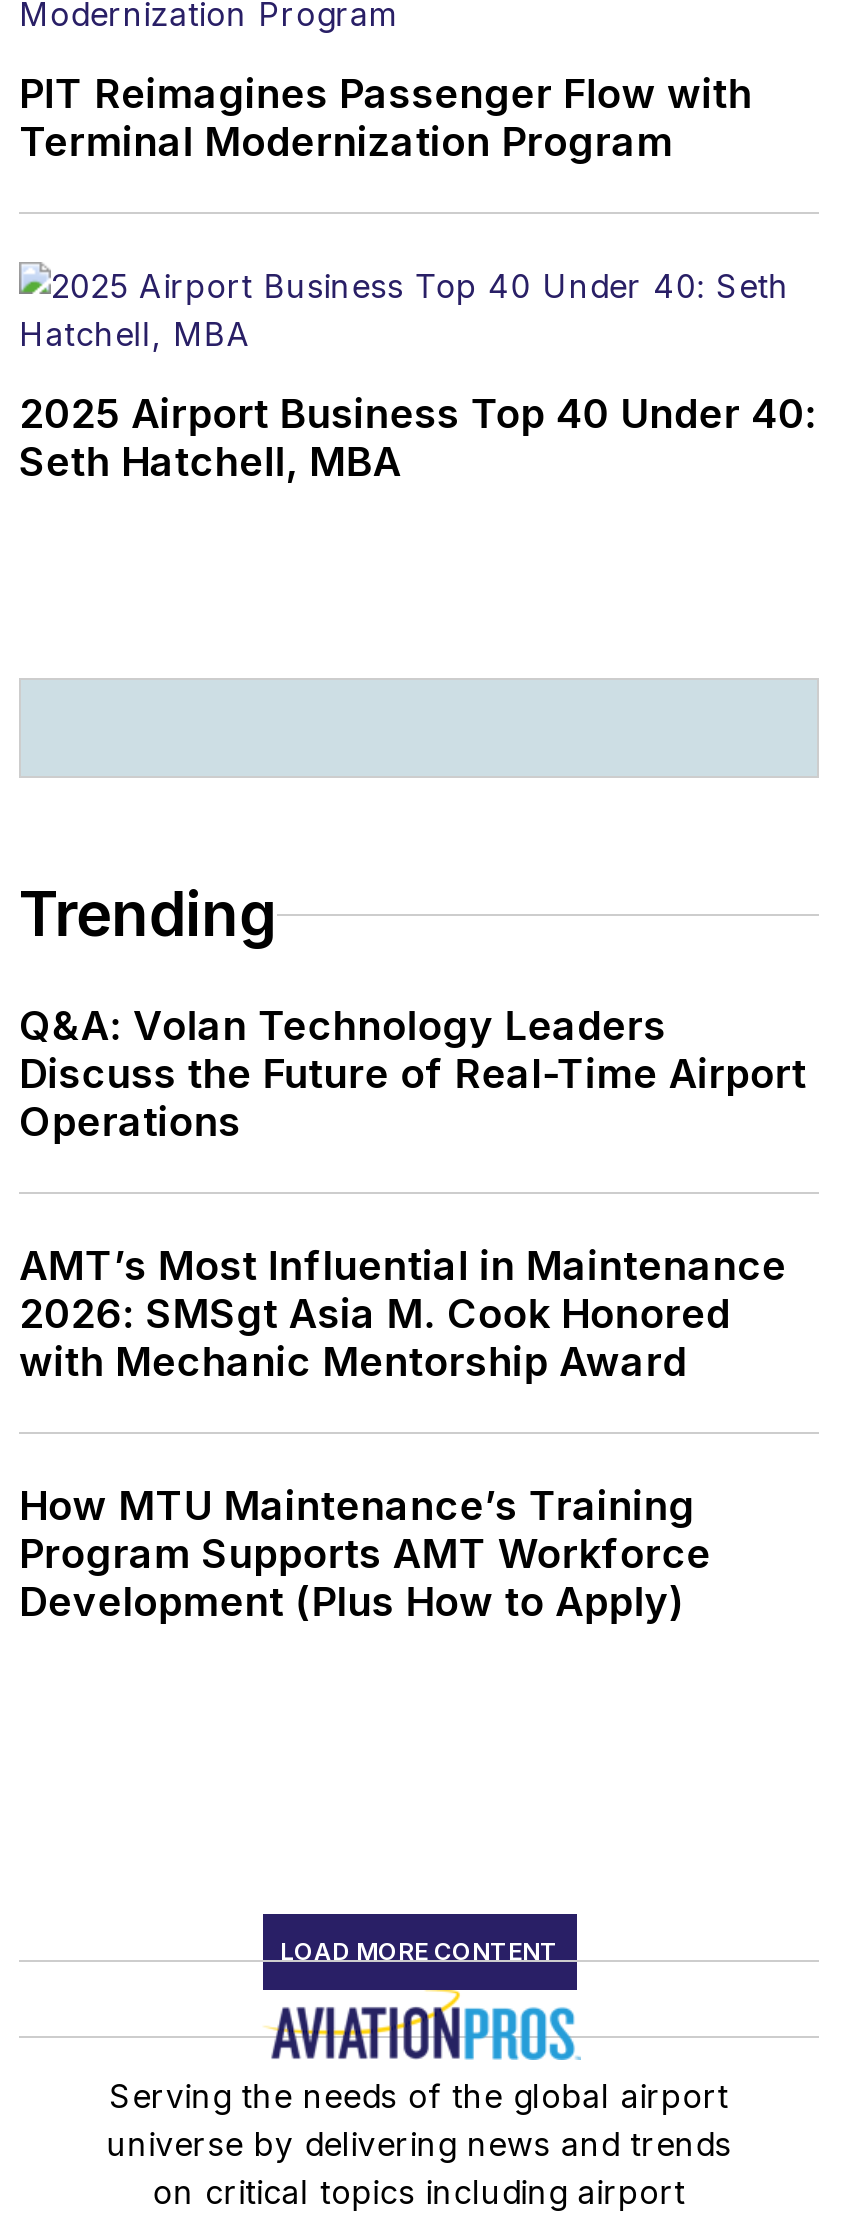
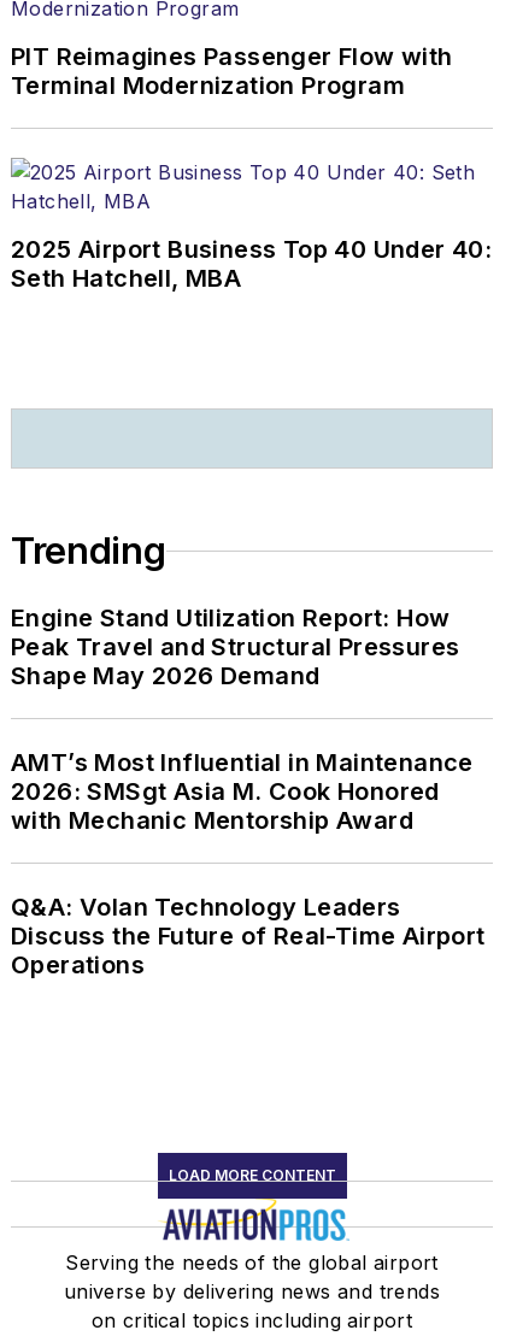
none -> [11,604,460,691] Engine Stand Utilization Report: How | Peak Travel and Structural Pressures | Shape May 2026 Demand
moved [19,1003,810,1147] -> [11,893,488,980]: Q&A: Volan Technology Leaders | Discuss the Future of Real-Time Airport | Operations
[19,1483,711,1627] How MTU Maintenance’s Training | Program Supports AMT Workforce | Development (Plus How to Apply) -> none

